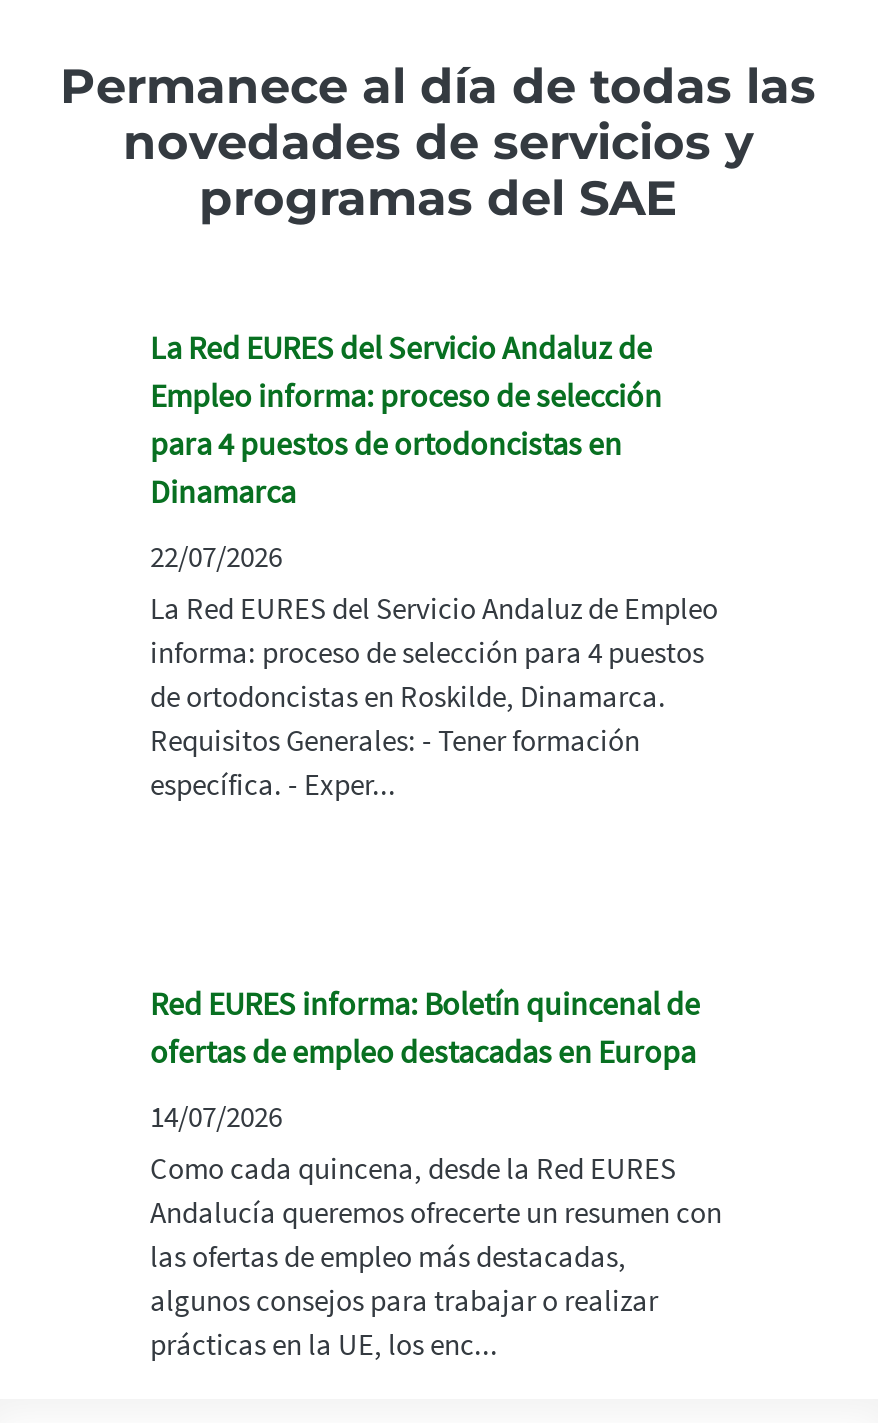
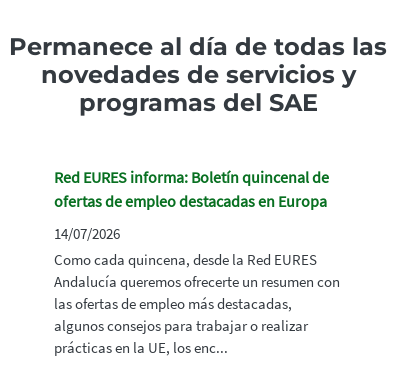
[150,327,718,803] La Red EURES del Servicio Andaluz de | Empleo informa: proceso de selección | para 4 puestos de ortodoncistas en | Dinamarca | 22/07/2026 | La Red EURES del Servicio Andaluz de Empleo | informa: proceso de selección para 4 puestos | de ortodoncistas en Roskilde, Dinamarca. | Requisitos Generales: - Tener formación | específica. - Exper... -> none

